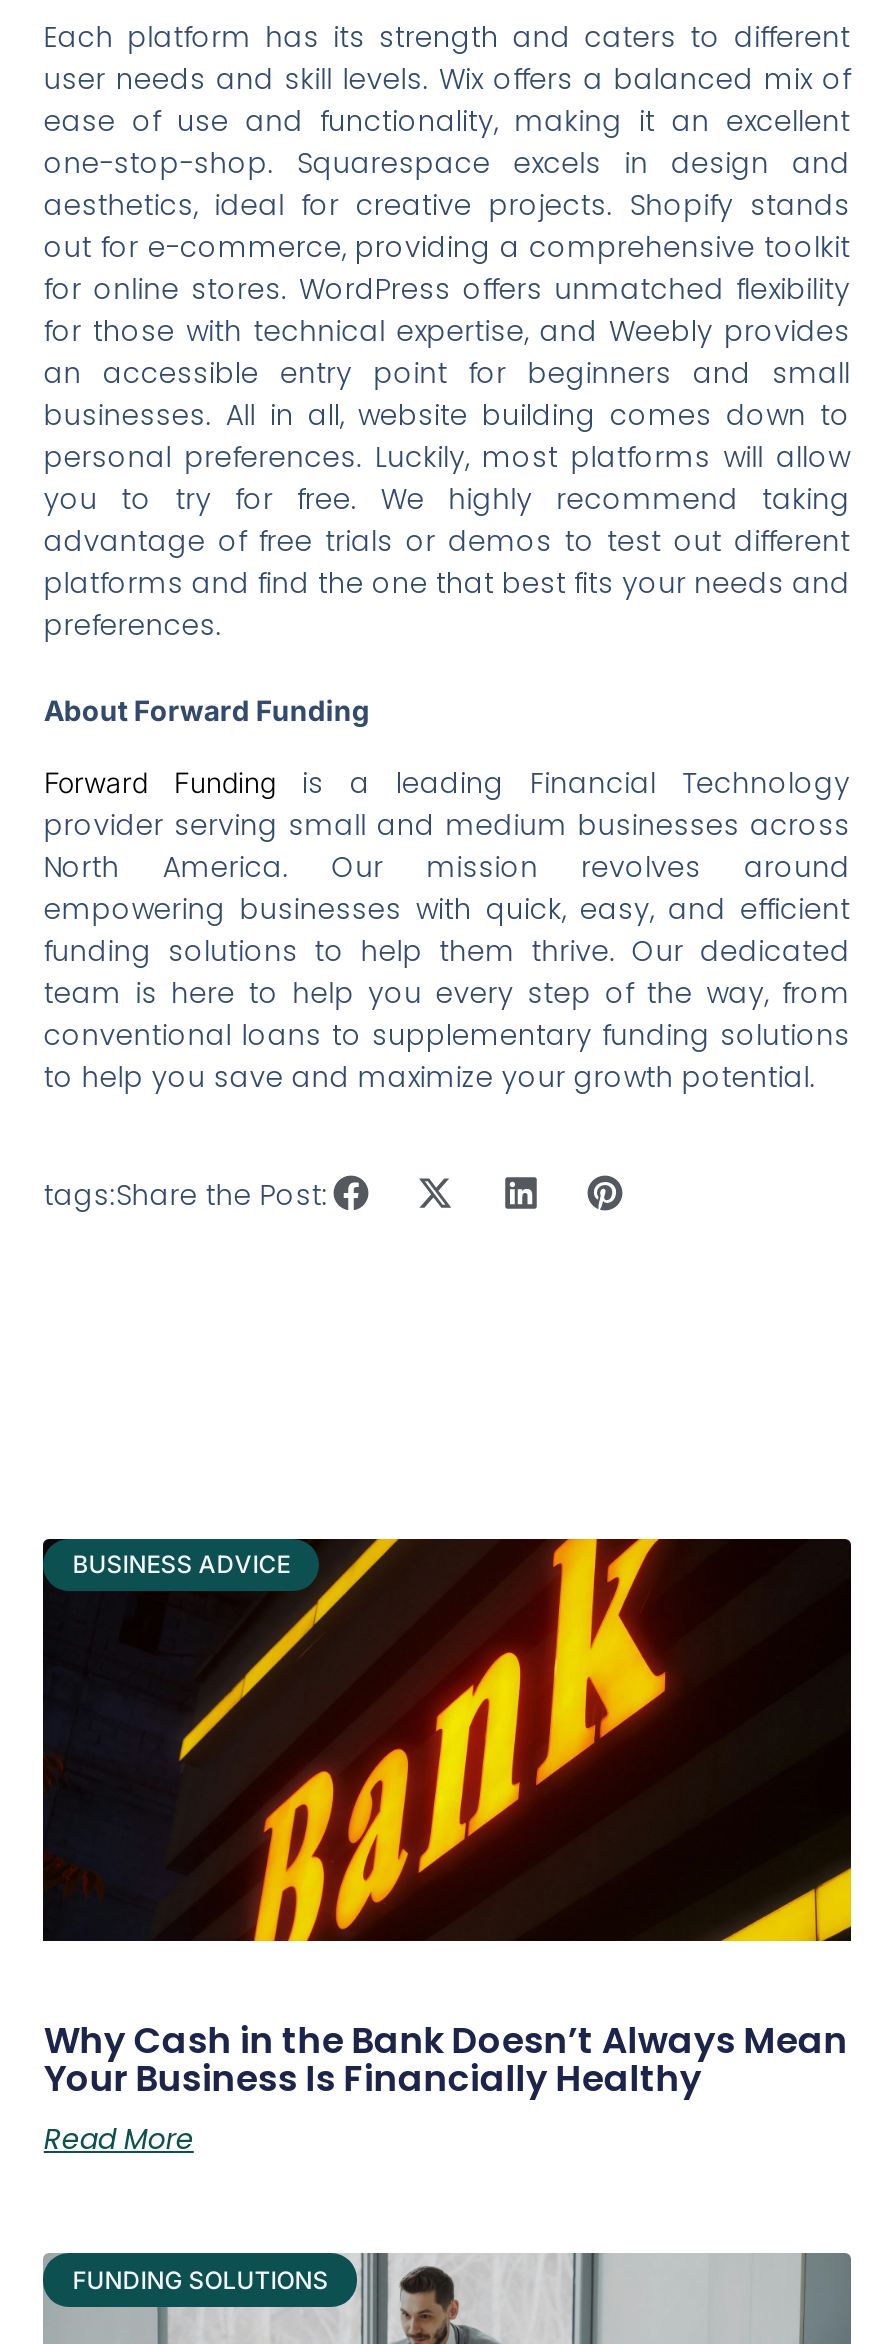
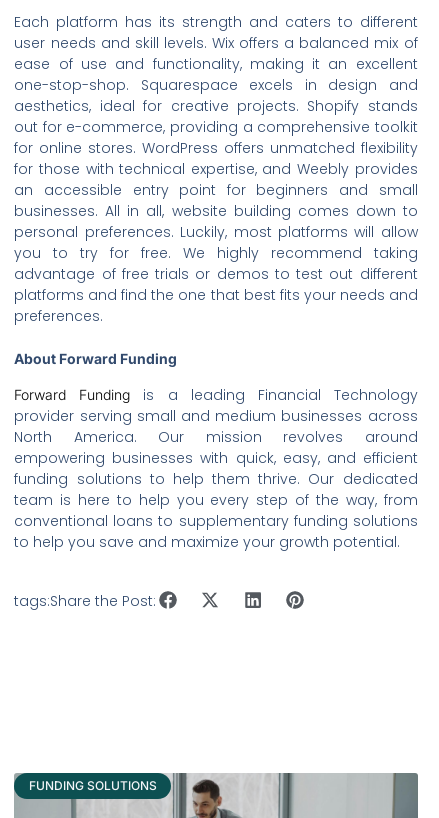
[43,1537,853,1945] [image] | BUSINESS ADVICE -> none
[44,2016,848,2160] Why Cash in the Bank Doesn’t Always Mean | Your Business Is Financially Healthy | Read More -> none

